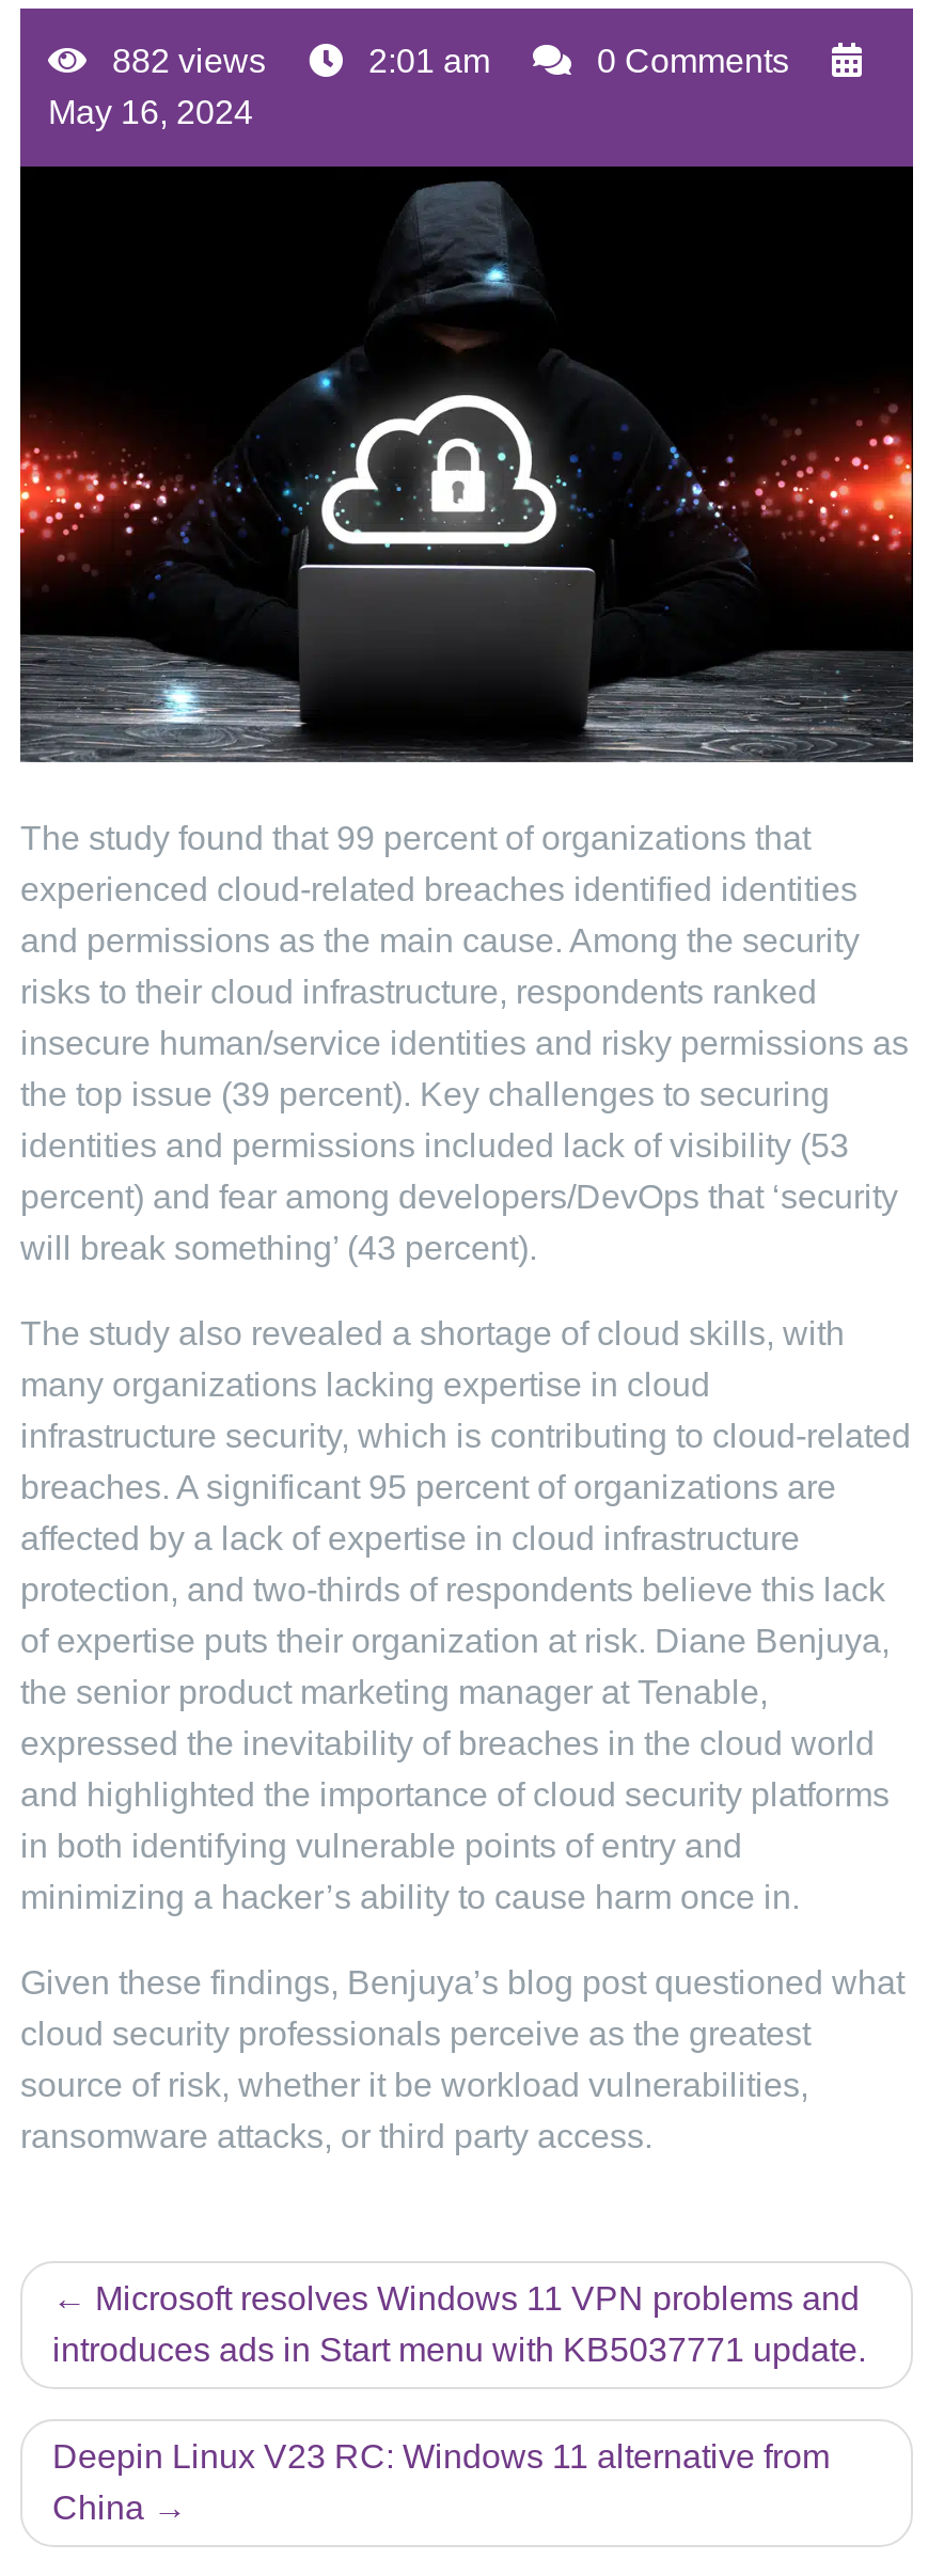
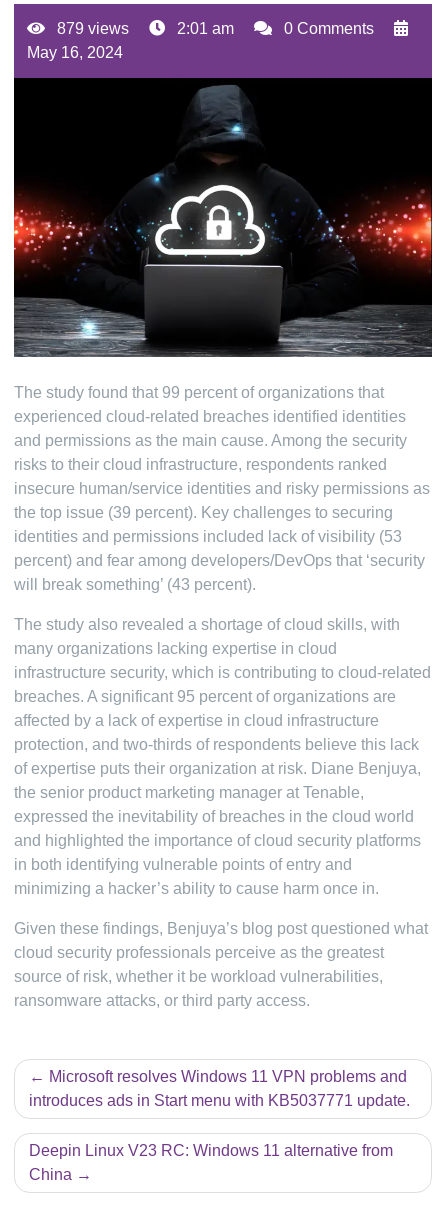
[104,43,266,79] 882 views -> [53,20,129,37] 879 views

